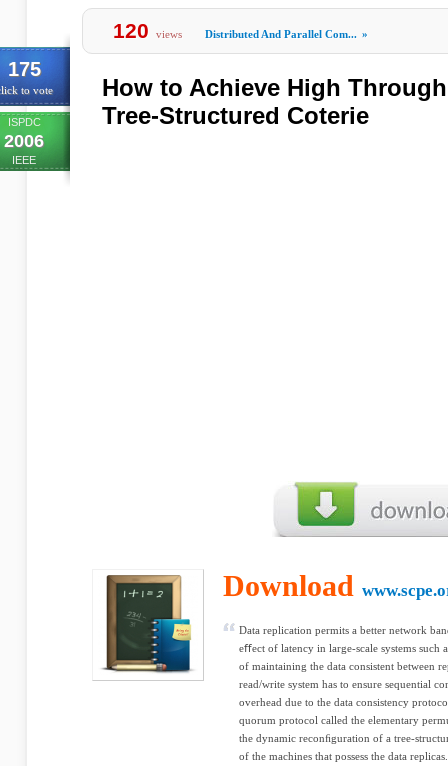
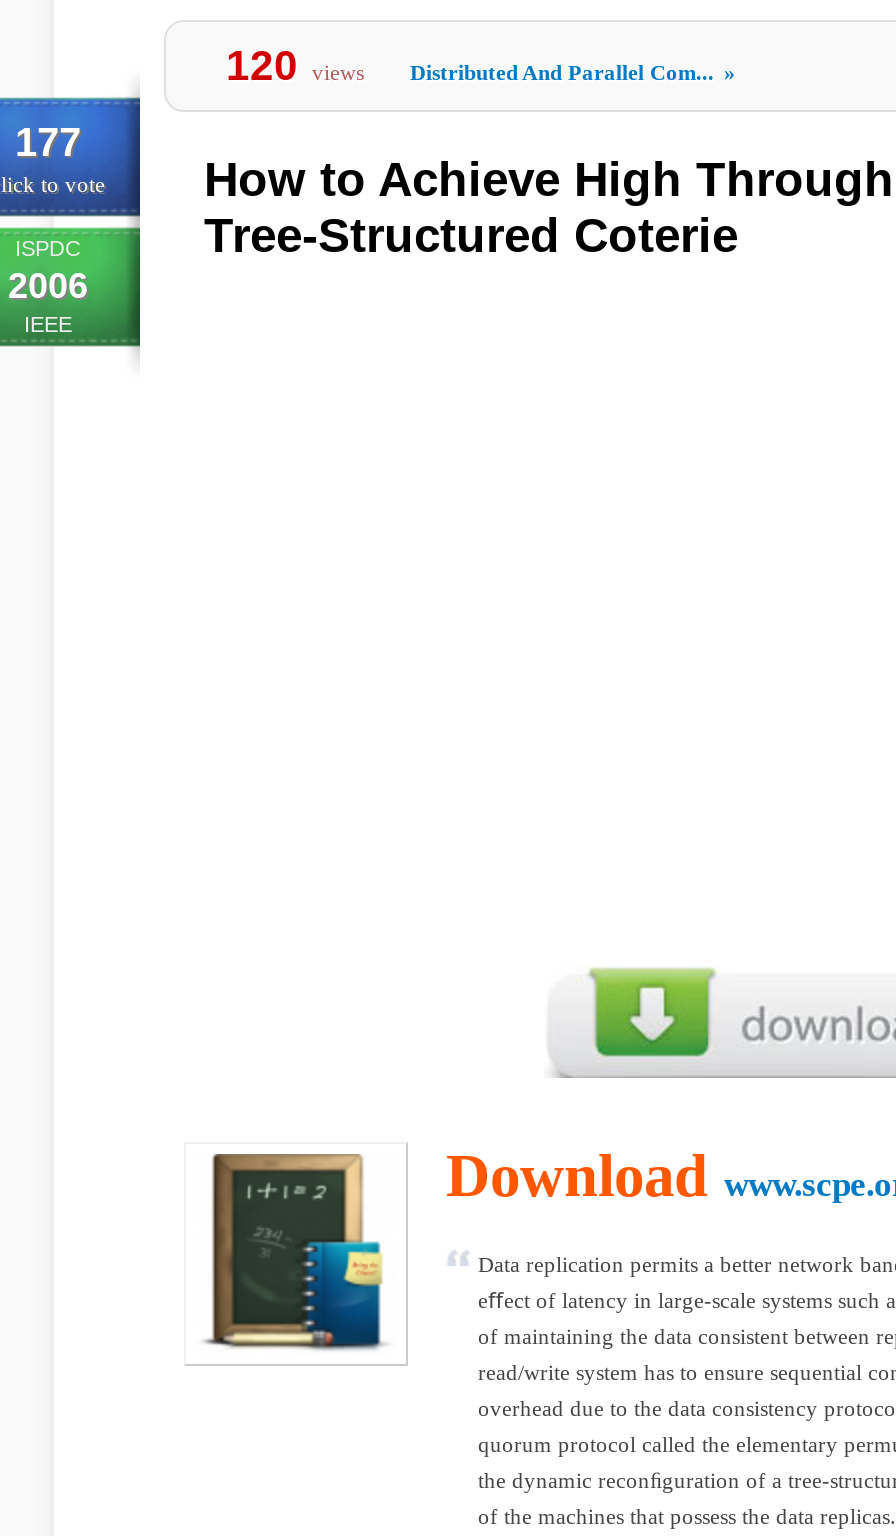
[7,58,40,80] 175 -> [15,120,81,164] 177

